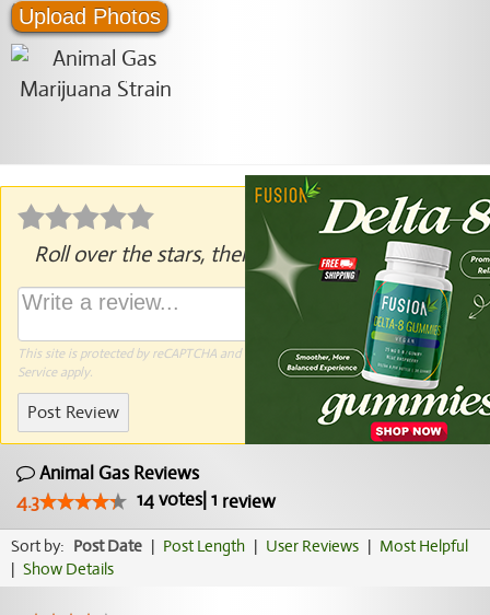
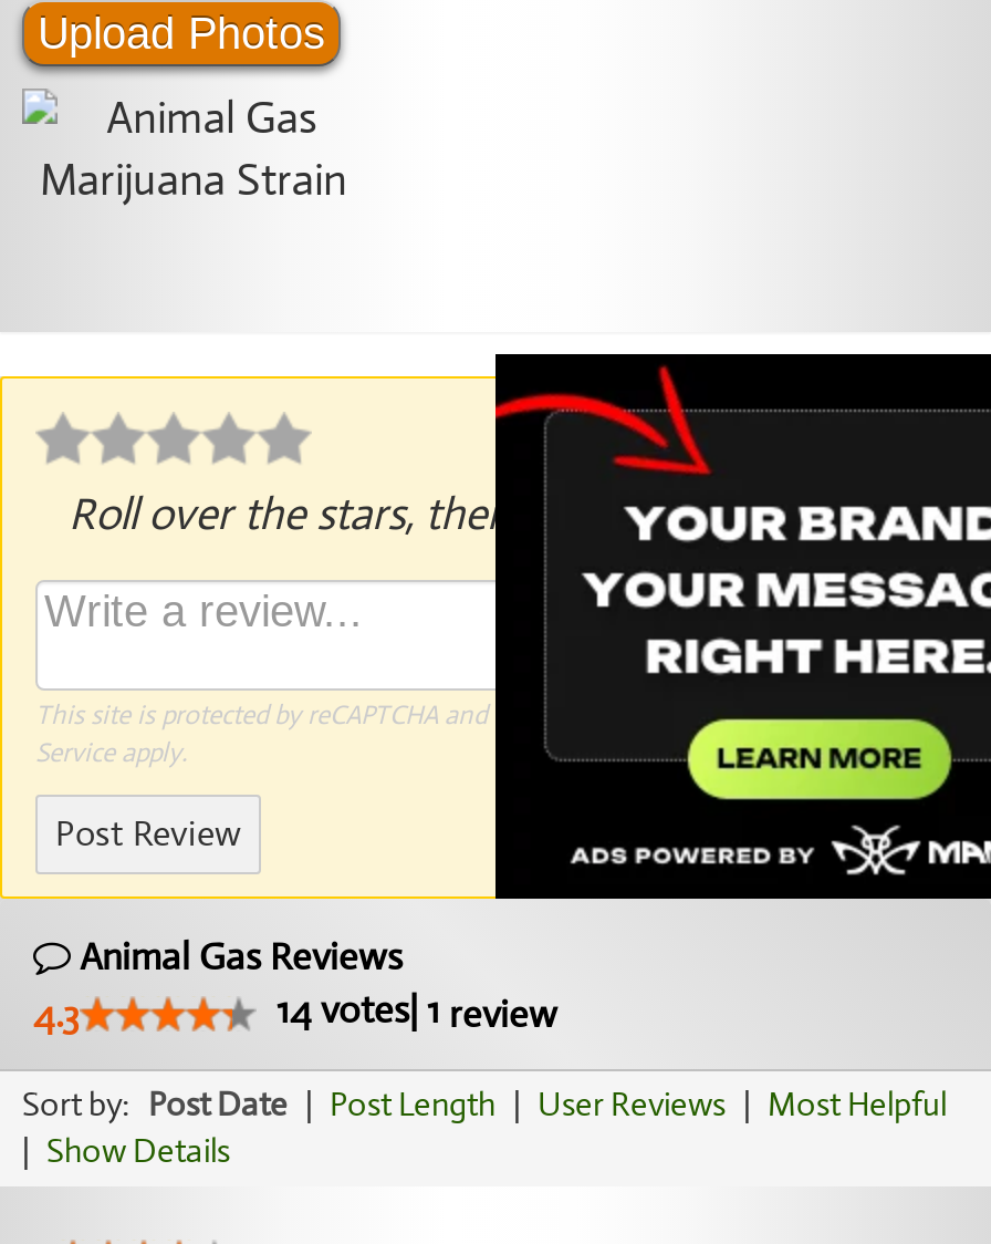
[244,175,487,444] [image] -> [493,354,984,896] [image]

